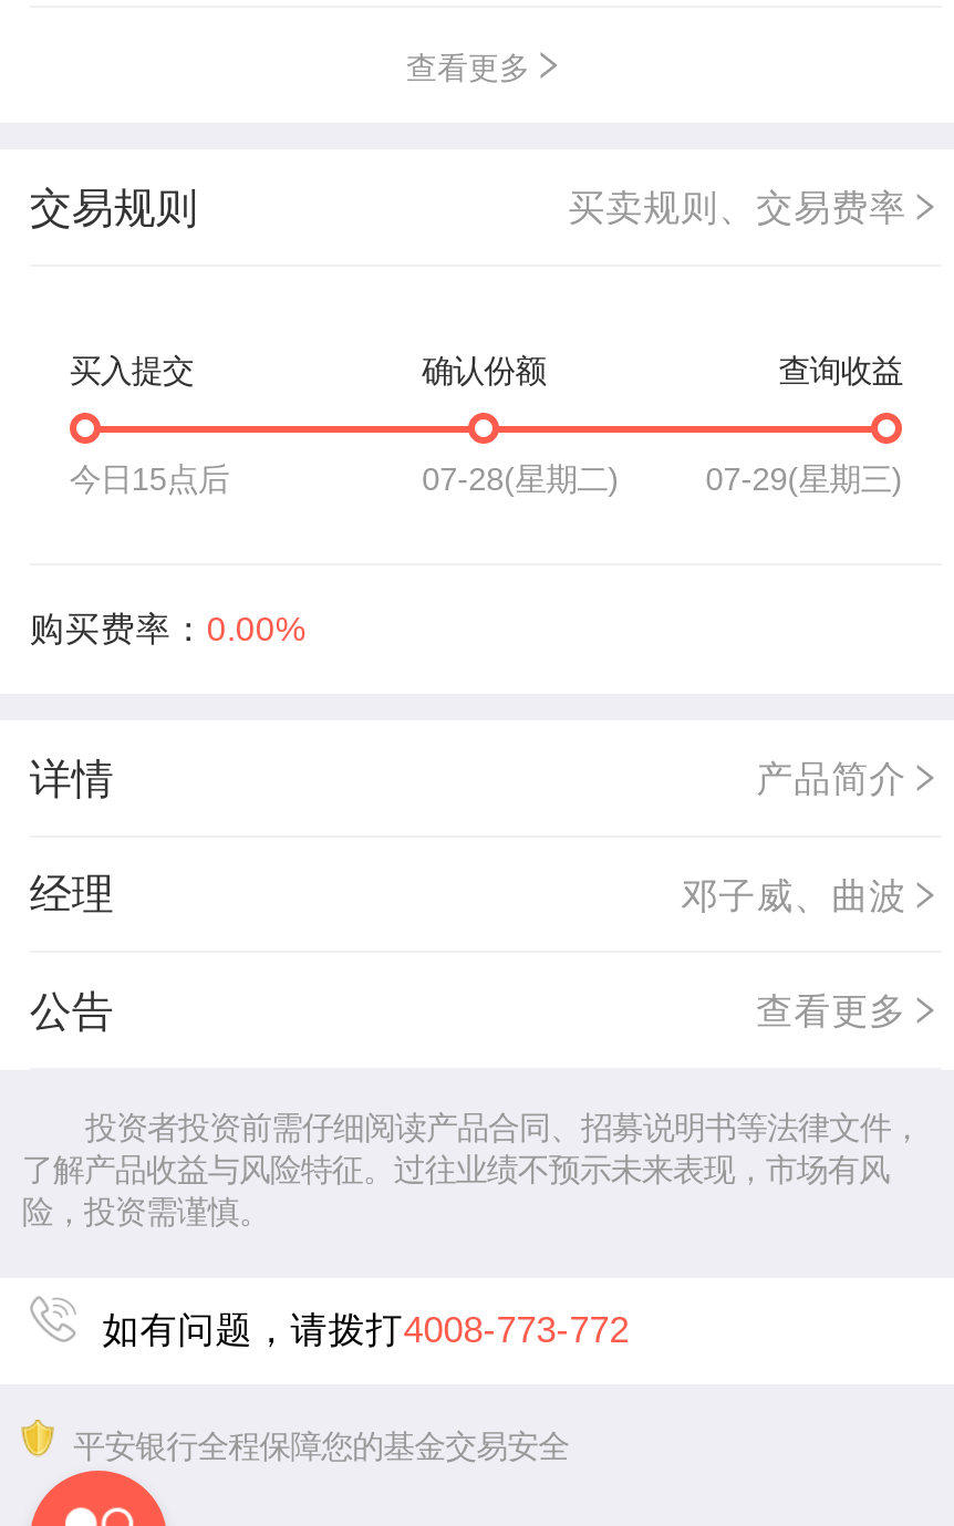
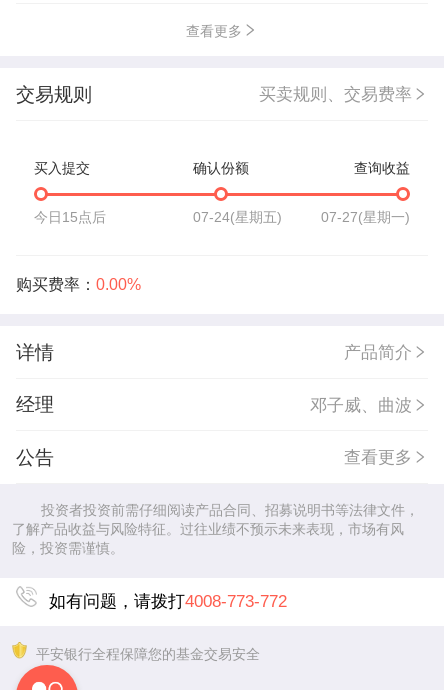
[422,460,619,496] 07-28(星期二) -> [193,208,282,224] 07-24(星期五)
[705,460,902,496] 07-29(星期三) -> [321,208,410,224] 07-27(星期一)

